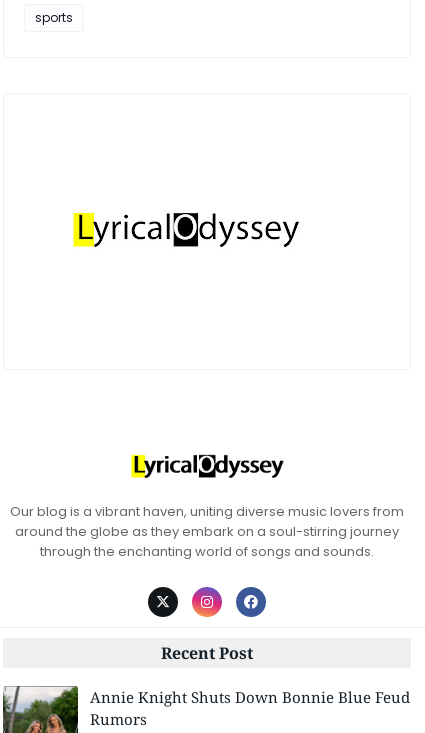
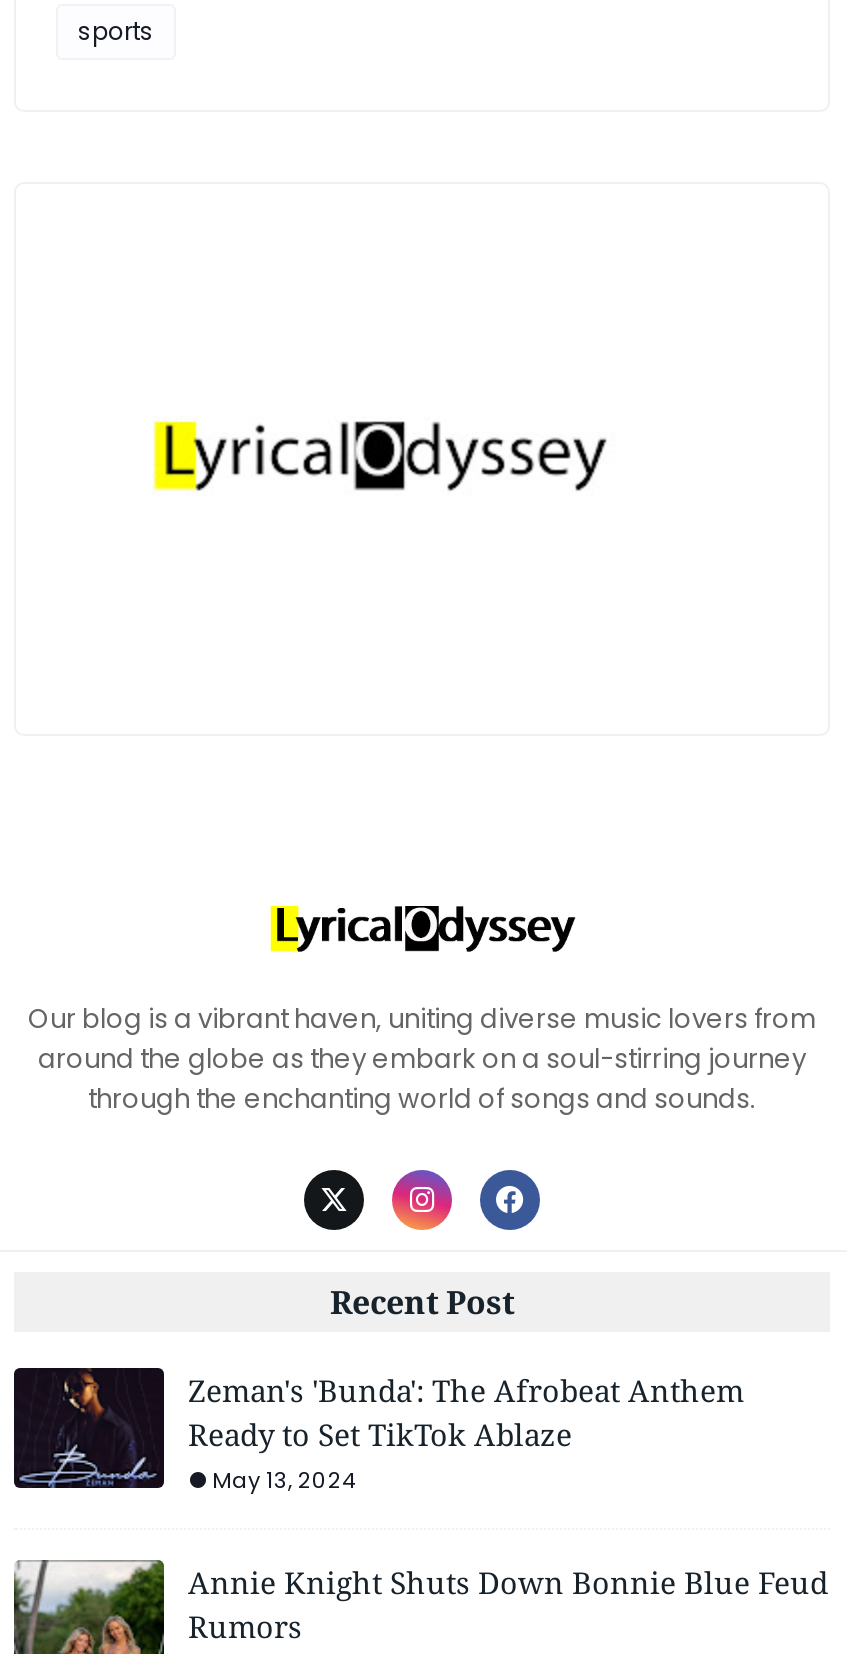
none -> [12,1366,744,1497] [image] | Zeman's 'Bunda': The Afrobeat Anthem | Ready to Set TikTok Ablaze | May 13, 2024

